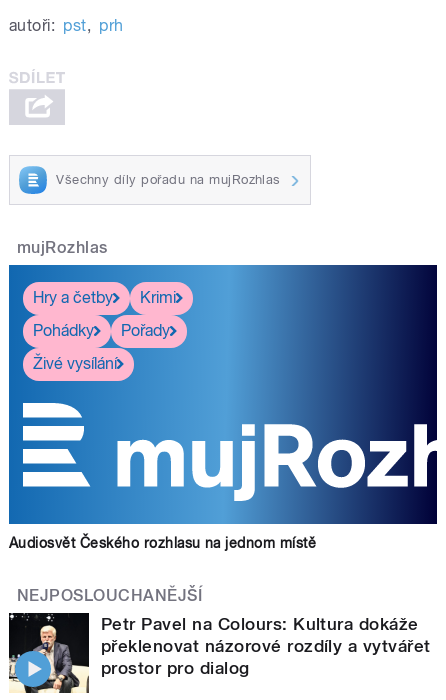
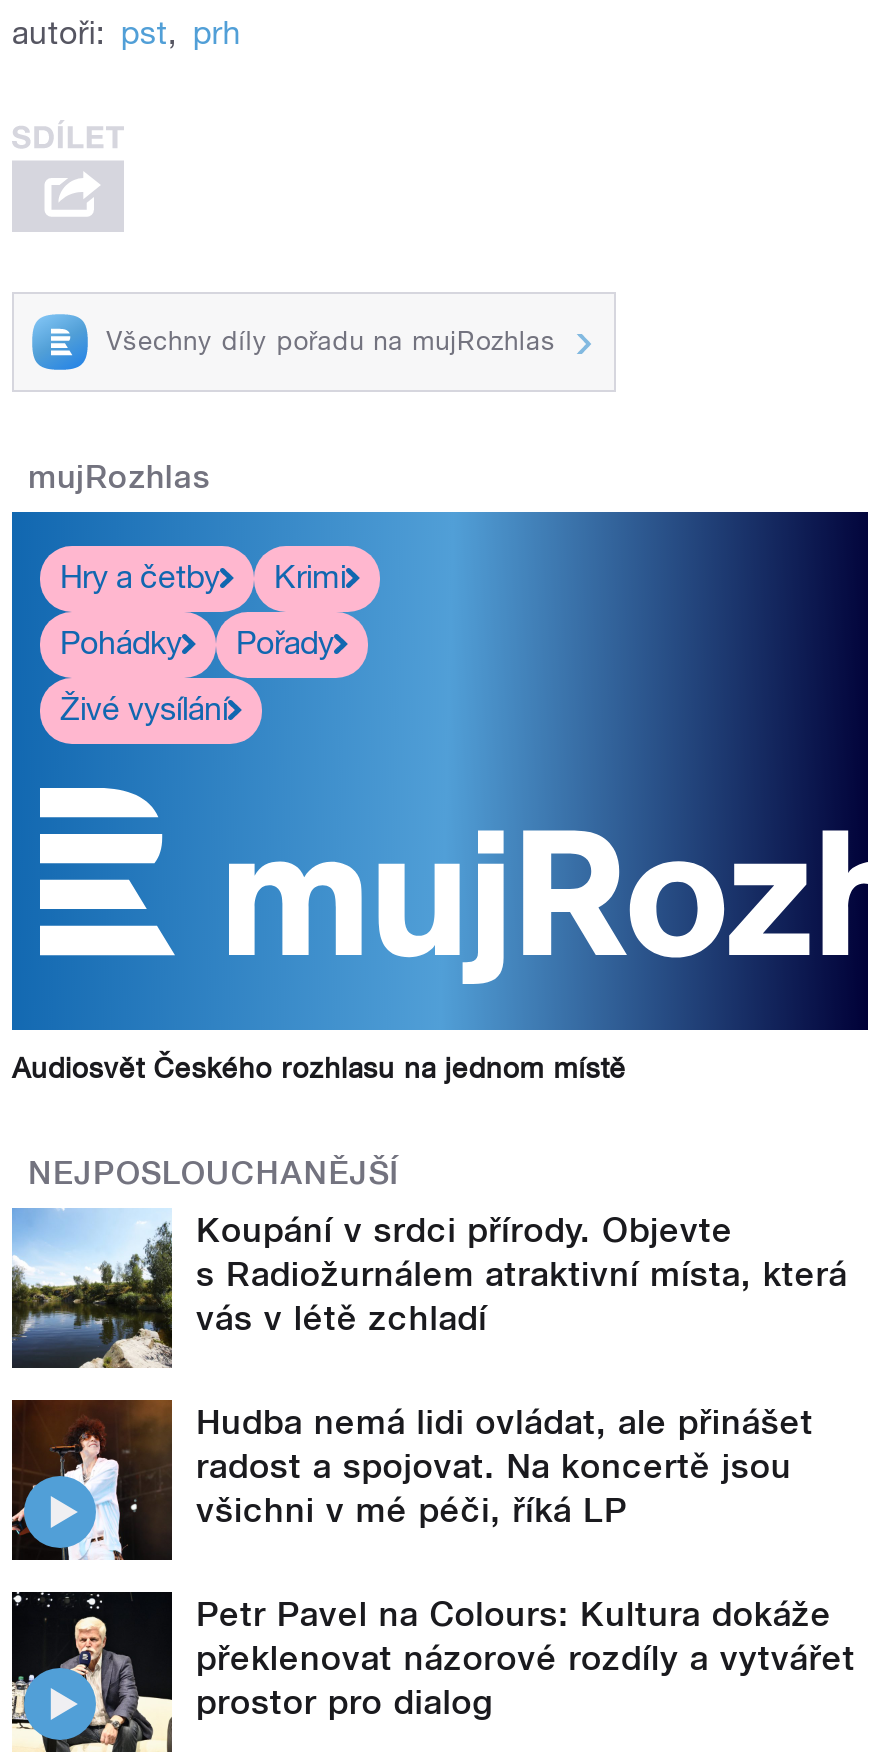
none -> [10,1208,847,1529] [image] | Koupání v srdci přírody. Objevte | s Radiožurnálem atraktivní místa, která | vás v létě zchladí | Hudba nemá lidi ovládat, ale přinášet | radost a spojovat. Na koncertě jsou | všichni v mé péči, říká LP
none -> [10,1398,174,1562] [image]

